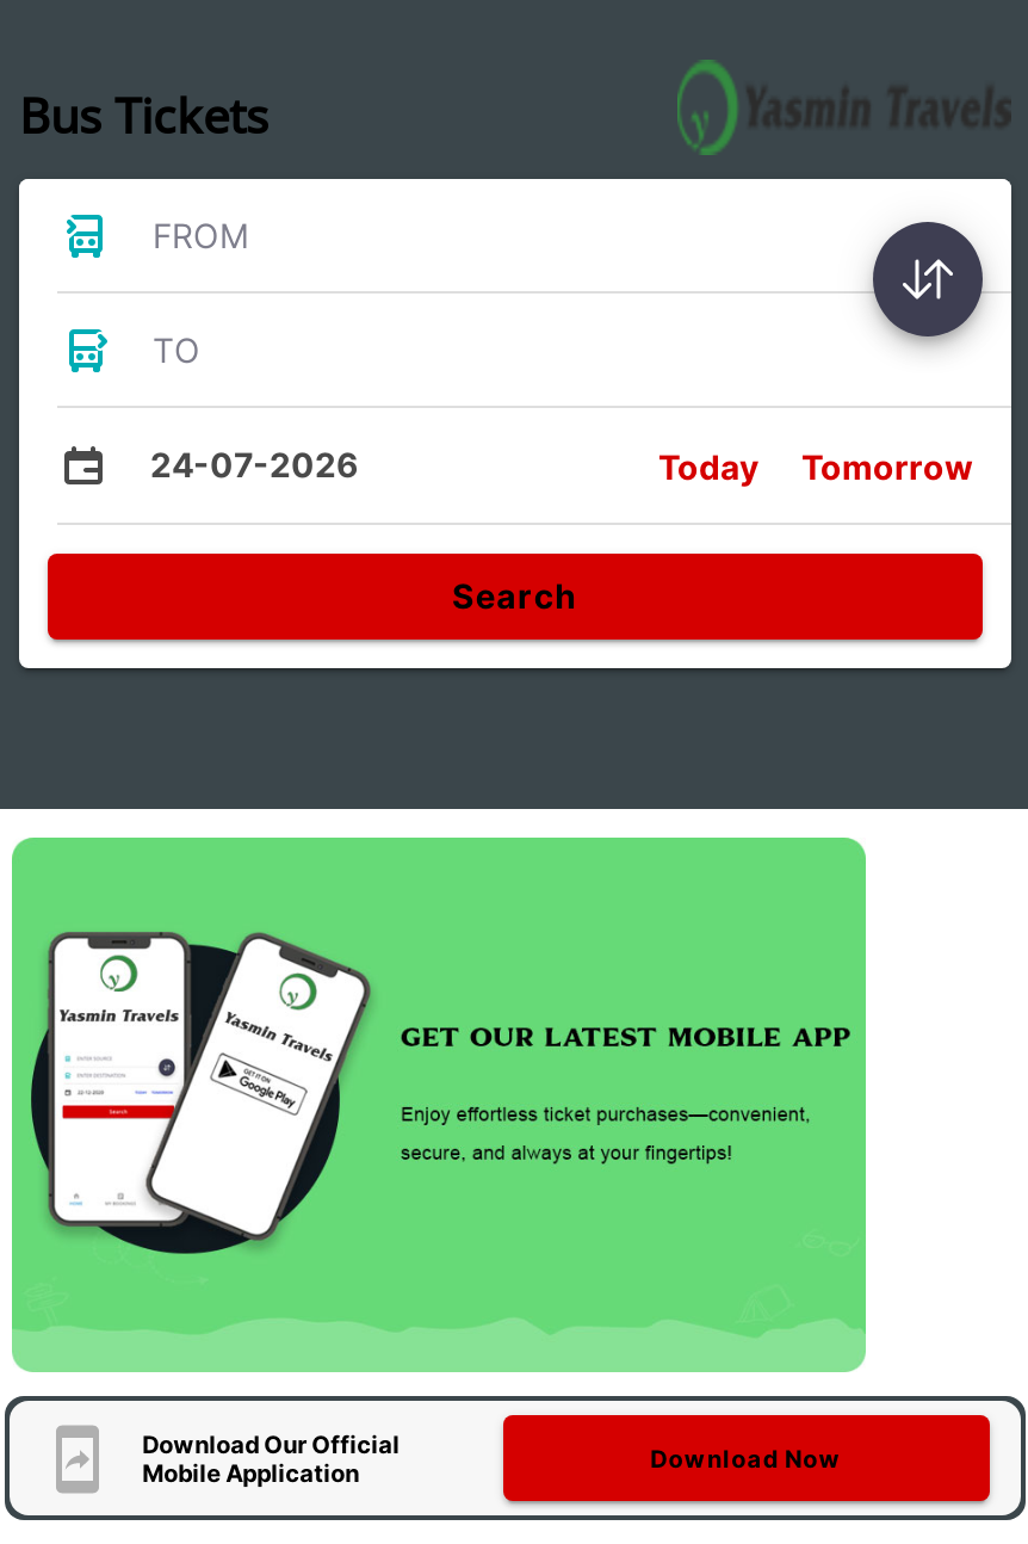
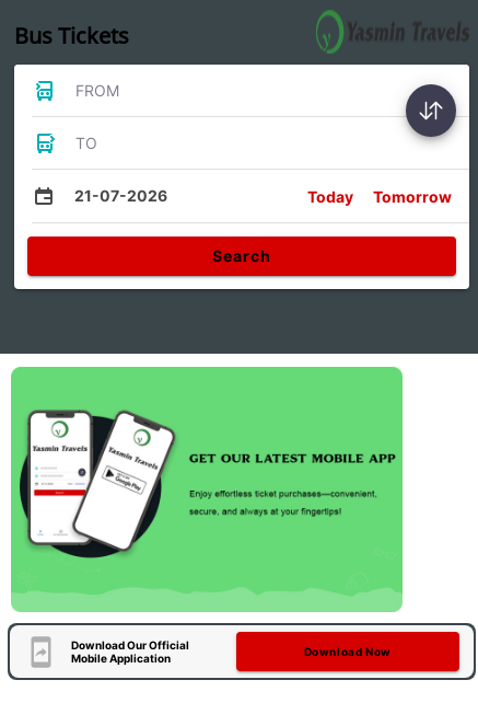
[150,444,358,484] 24-07-2026 -> [74,186,167,205] 21-07-2026

